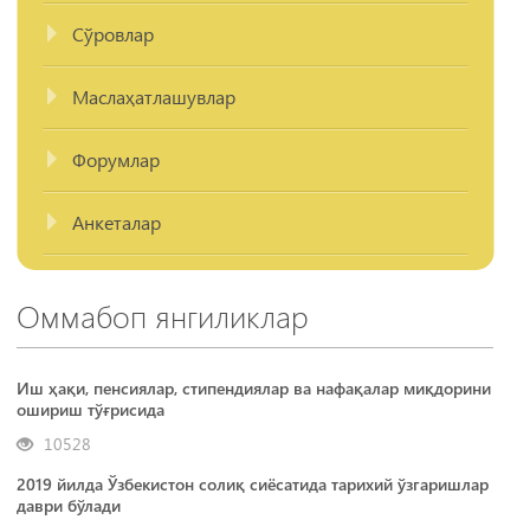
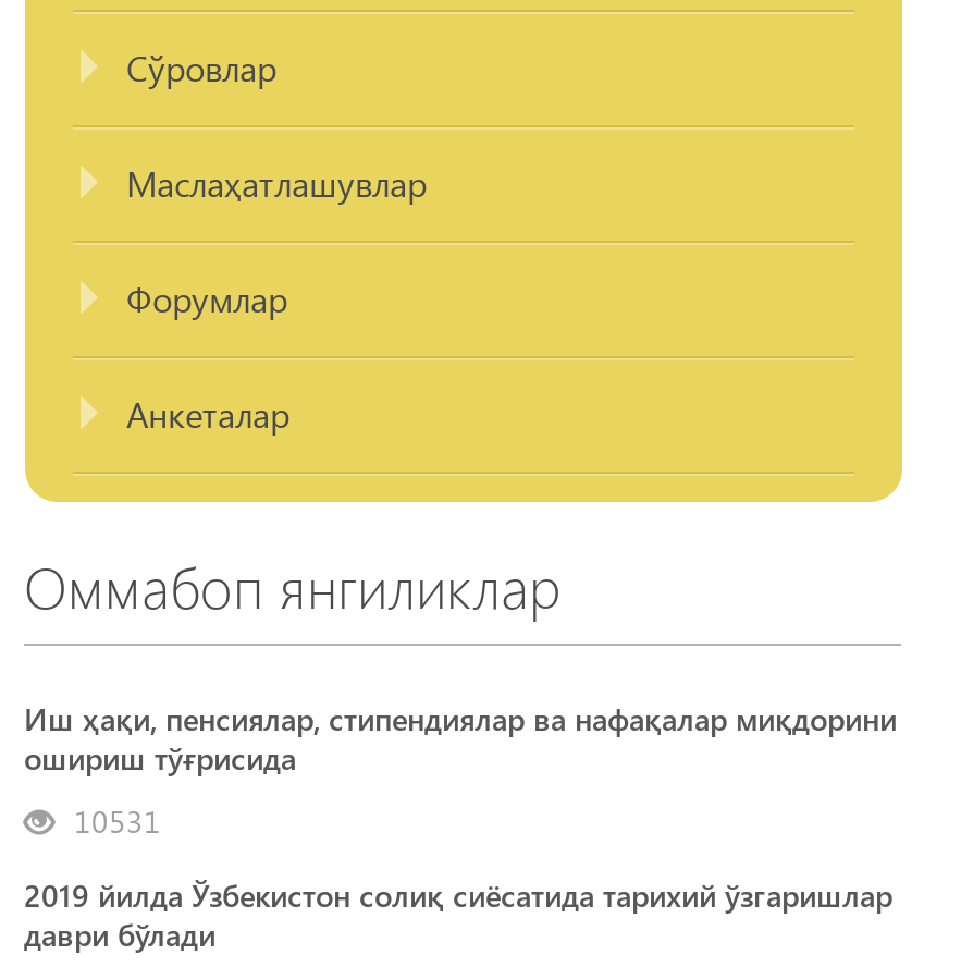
[39,432,91,455] 10528 -> [65,800,161,842] 10531

